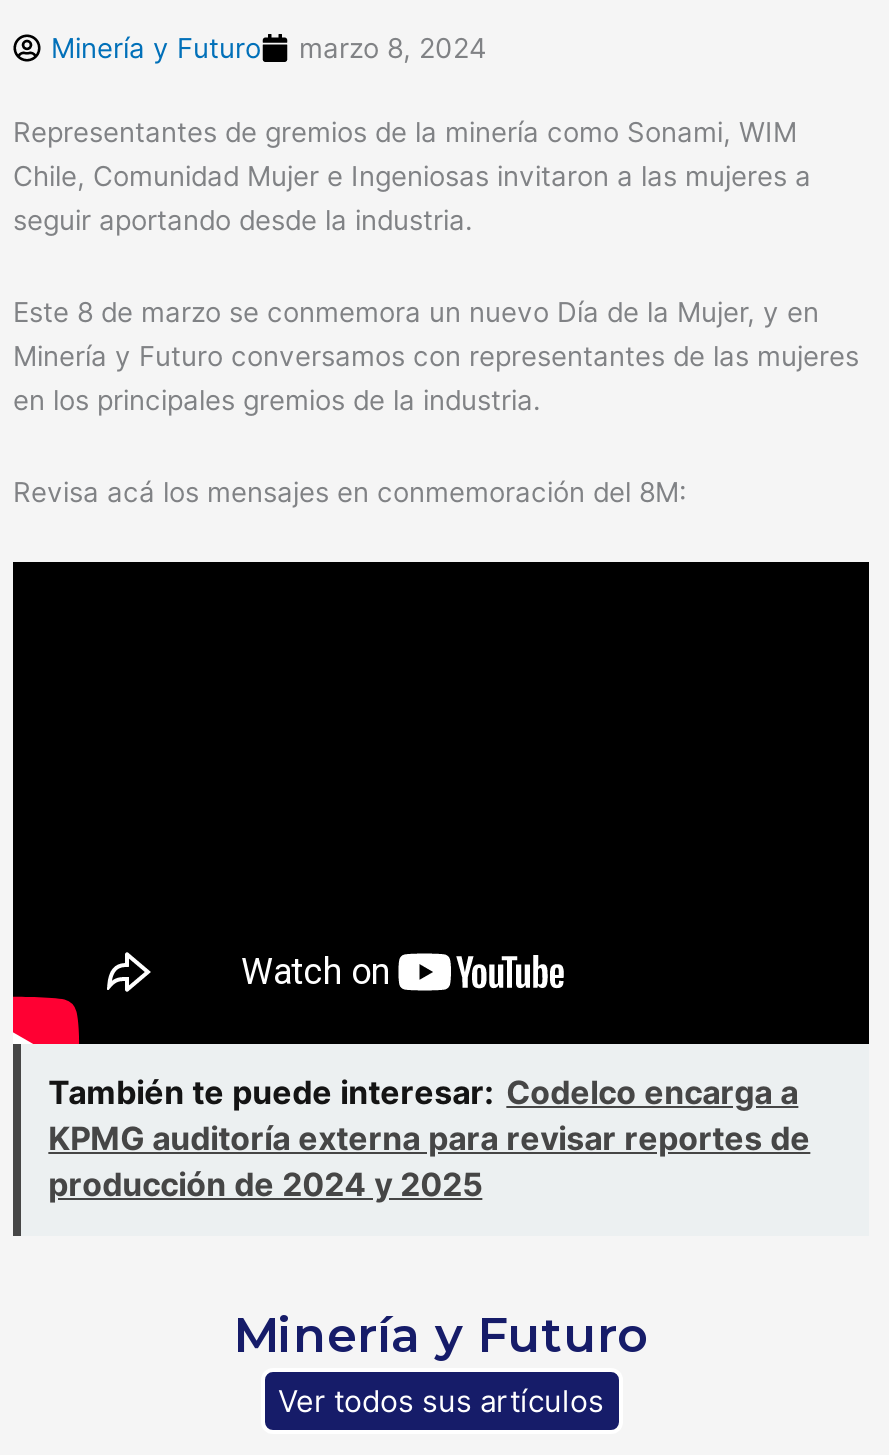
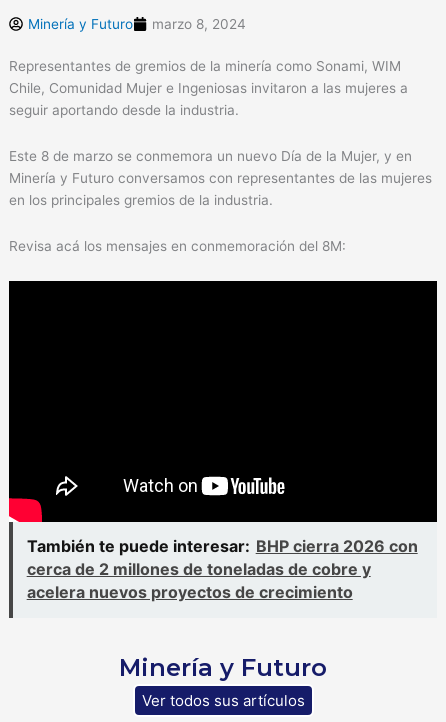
[48,1073,810,1205] También te puede interesar: Codelco encarga a | KPMG auditoría externa para revisar reportes de | producción de 2024 y 2025 -> [27,536,418,602] También te puede interesar: BHP cierra 2026 con | cerca de 2 millones de toneladas de cobre y | acelera nuevos proyectos de crecimiento

